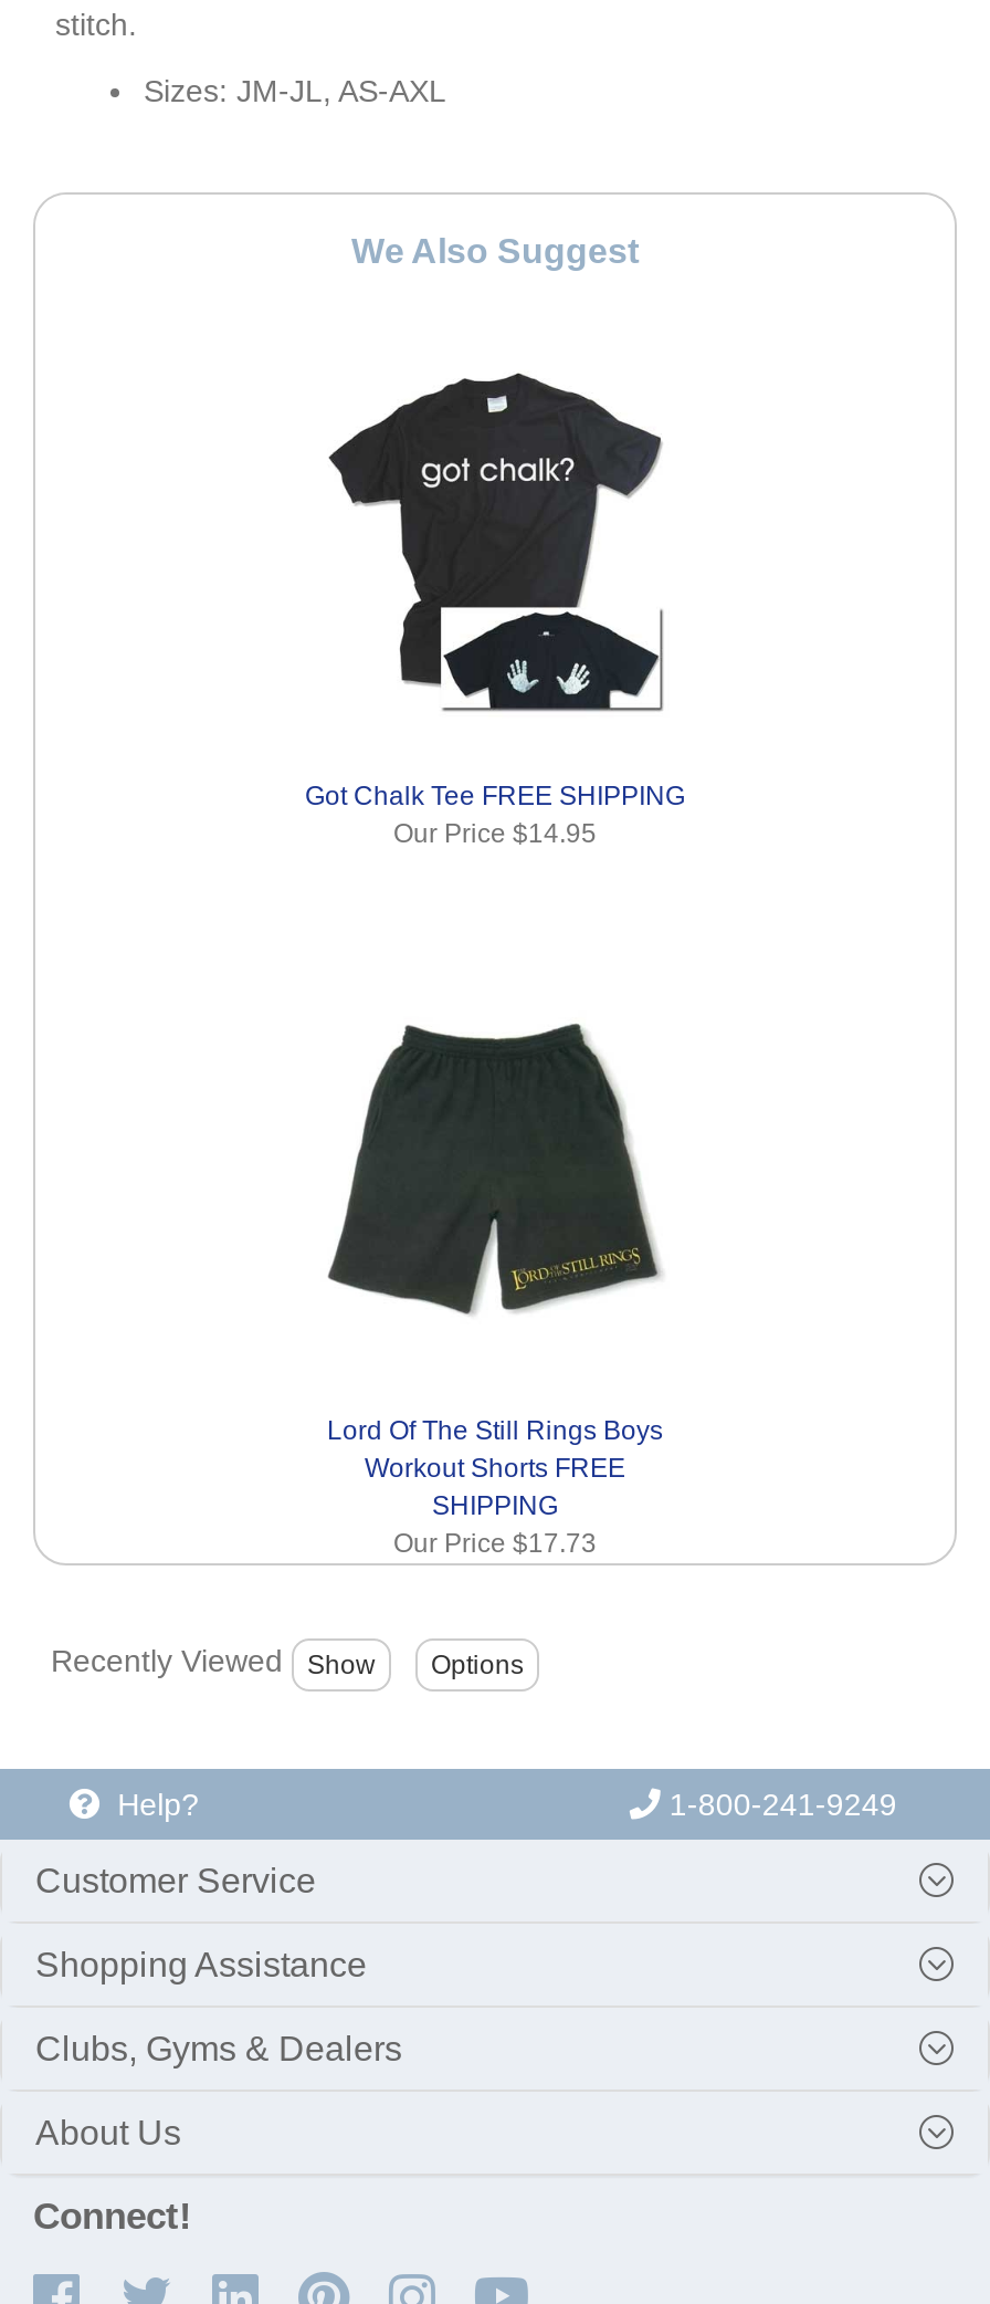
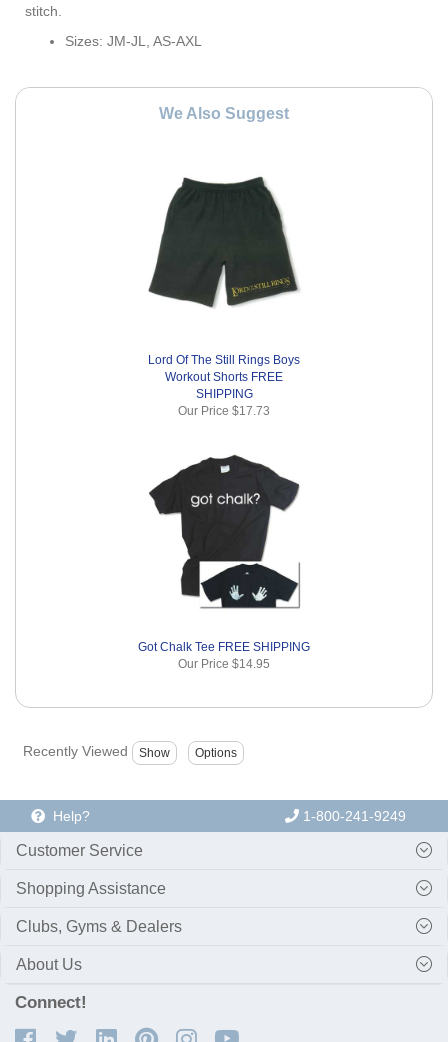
moved [305,371,685,850] -> [138,454,310,671]: [image] | Got Chalk Tee FREE SHIPPING | Our Price $14.95
moved [477,1024,630,1134] -> [216,177,285,227]: [image]
moved [420,1179,663,1316] -> [190,247,300,309]: [image]
moved [327,1415,663,1558] -> [148,353,300,418]: Lord Of The Still Rings Boys | Workout Shorts FREE | SHIPPING | Our Price $17.73

